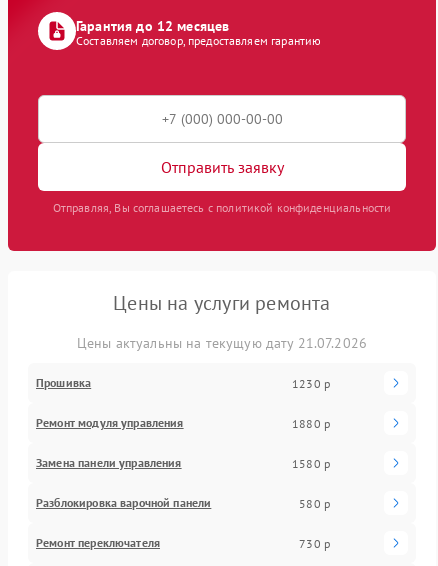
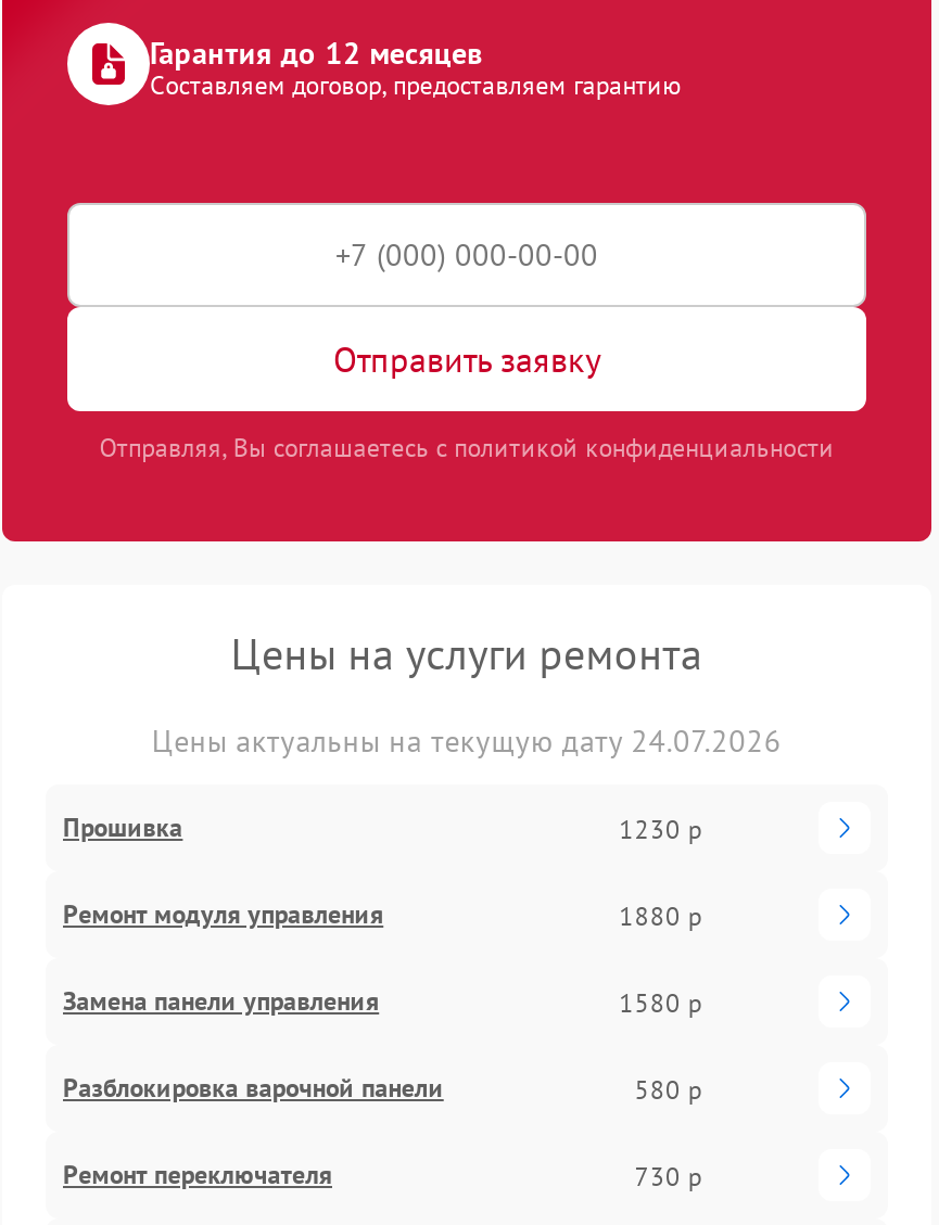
[77,334,367,352] Цены актуальны на текущую дату 21.07.2026 -> [152,722,782,761] Цены актуальны на текущую дату 24.07.2026

